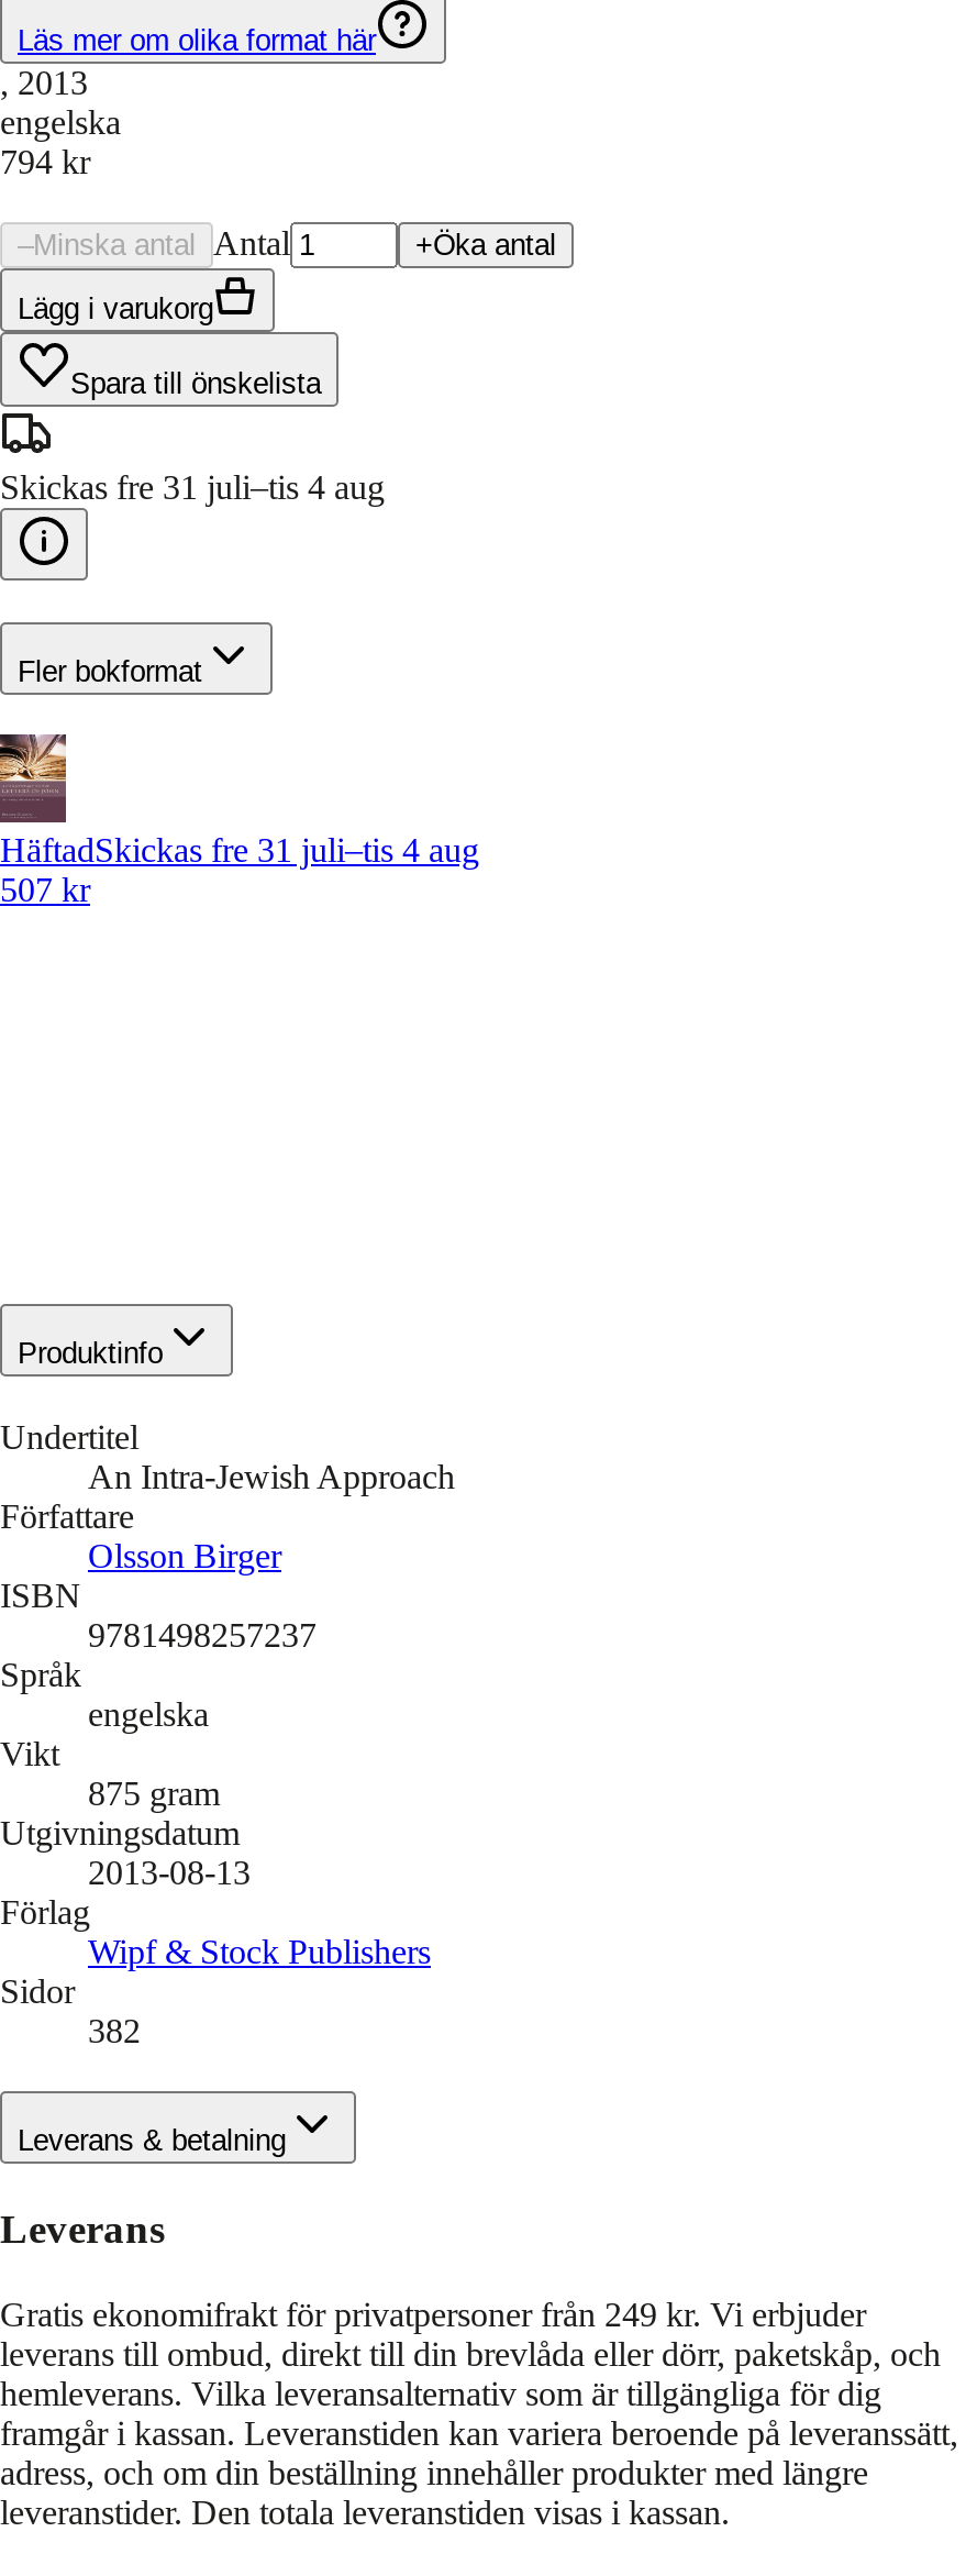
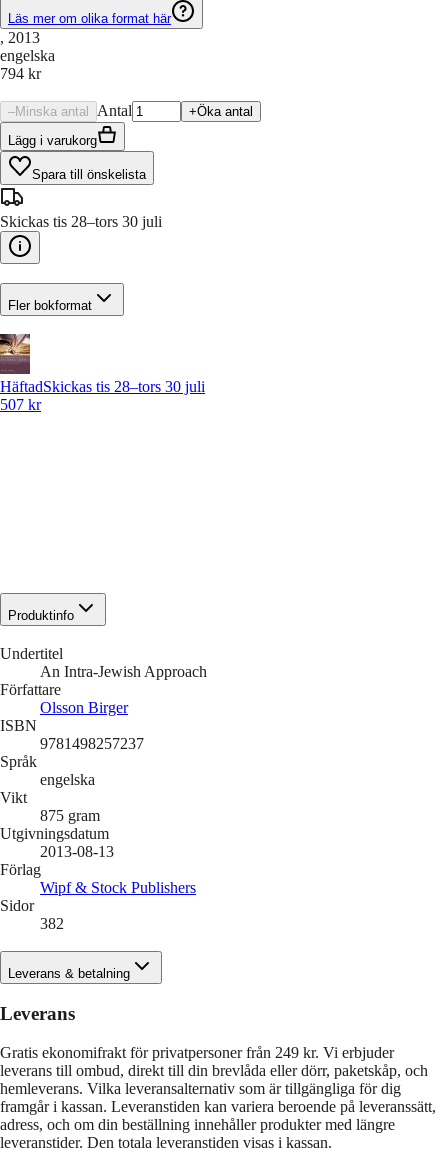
[0,468,385,506] Skickas fre 31 juli–tis 4 aug -> [0,213,162,230] Skickas tis 28–tors 30 juli
[0,832,479,869] HäftadSkickas fre 31 juli–tis 4 aug -> [0,378,205,395] HäftadSkickas tis 28–tors 30 juli

